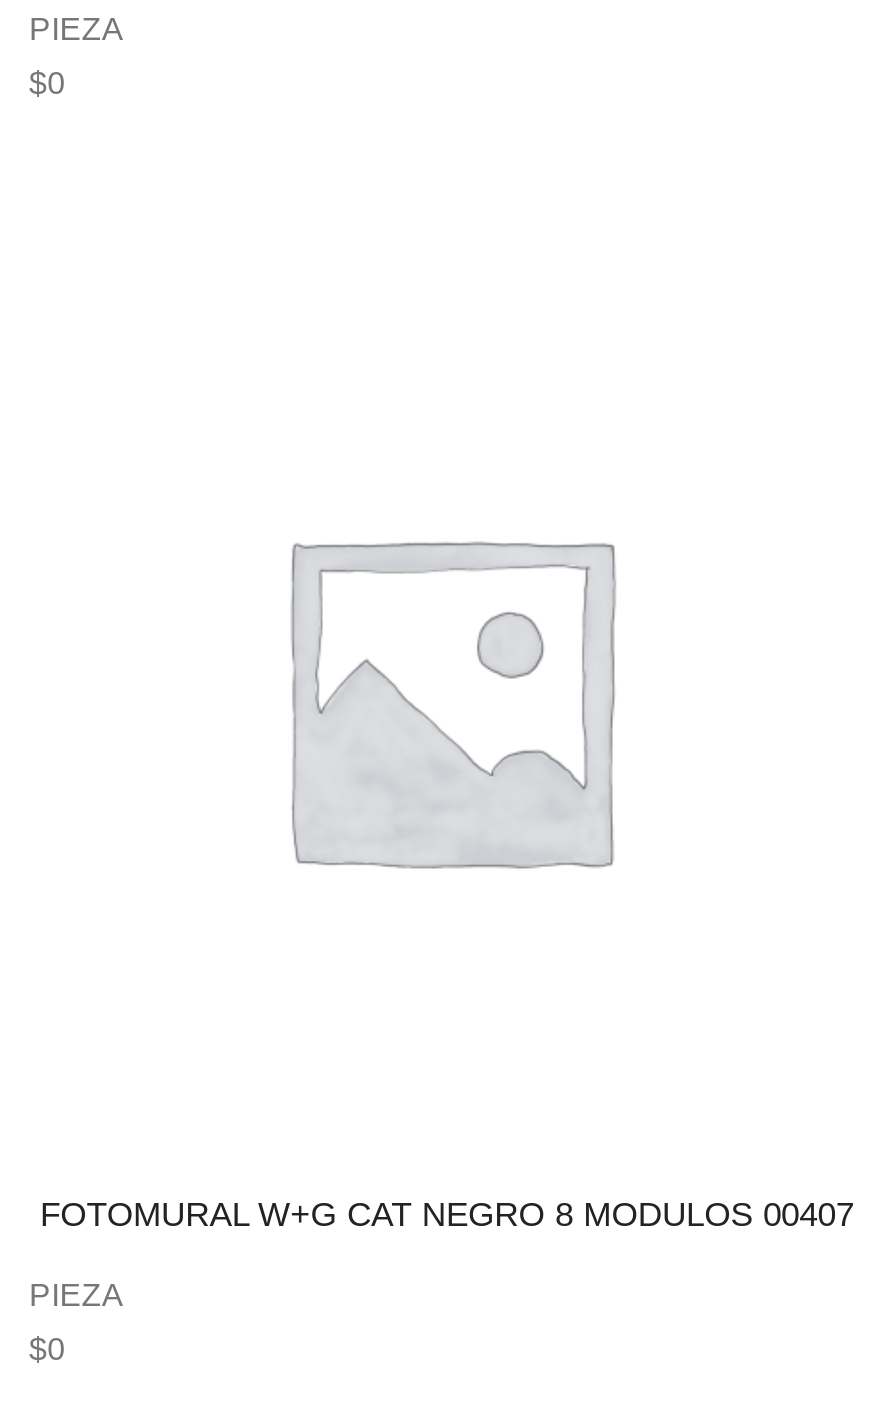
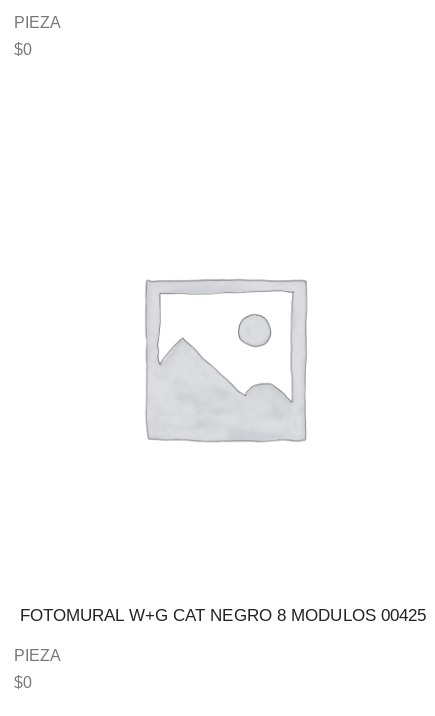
[40,1197,854,1235] FOTOMURAL W+G CAT NEGRO 8 MODULOS 00407 -> [19,606,426,625] FOTOMURAL W+G CAT NEGRO 8 MODULOS 00425

